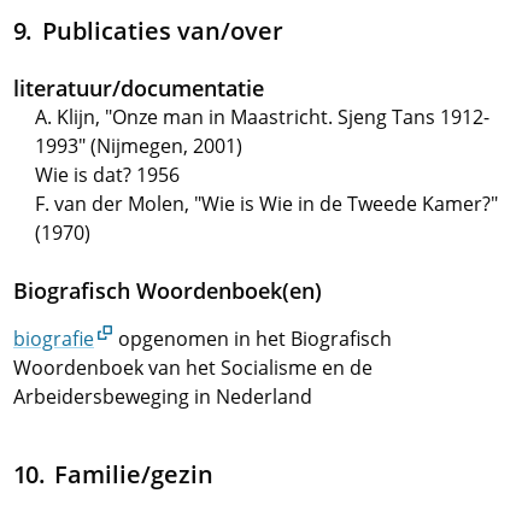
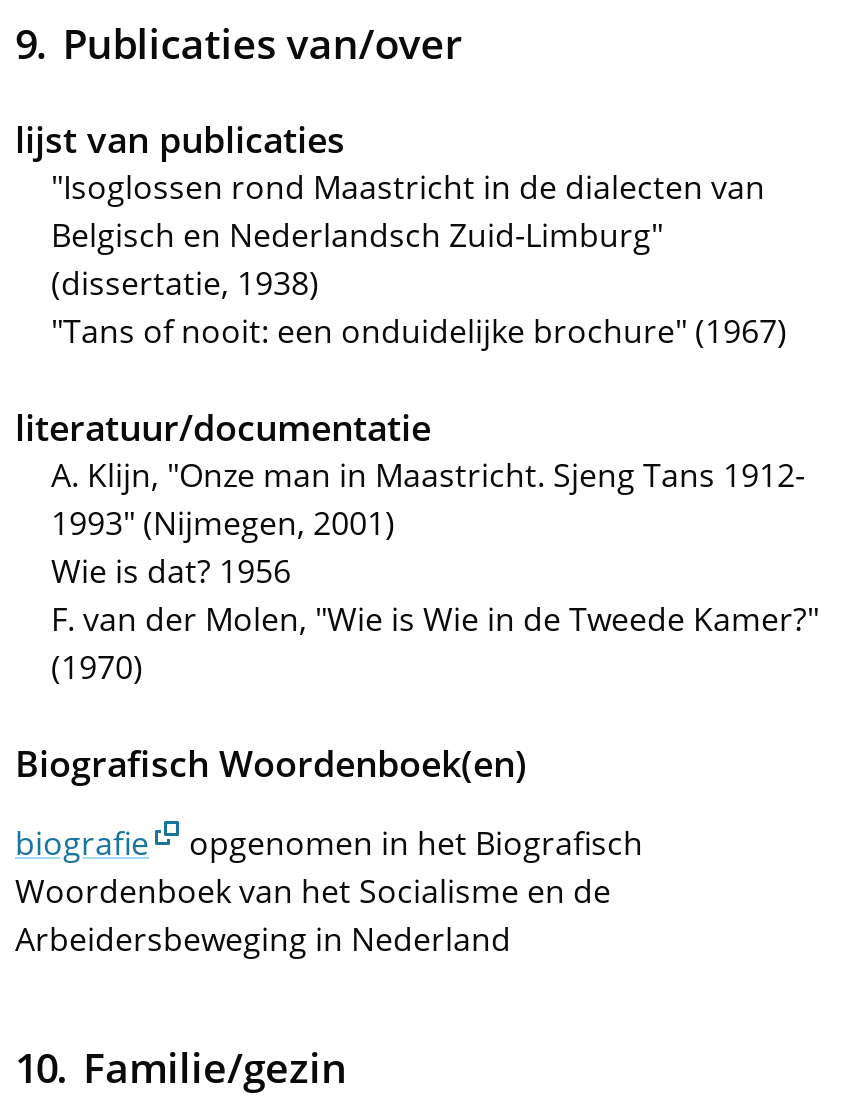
none -> [15,115,787,353] lijst van publicaties | "Isoglossen rond Maastricht in de dialecten van | Belgisch en Nederlandsch Zuid-Limburg" | (dissertatie, 1938) | "Tans of nooit: een onduidelijke brochure" (1967)

